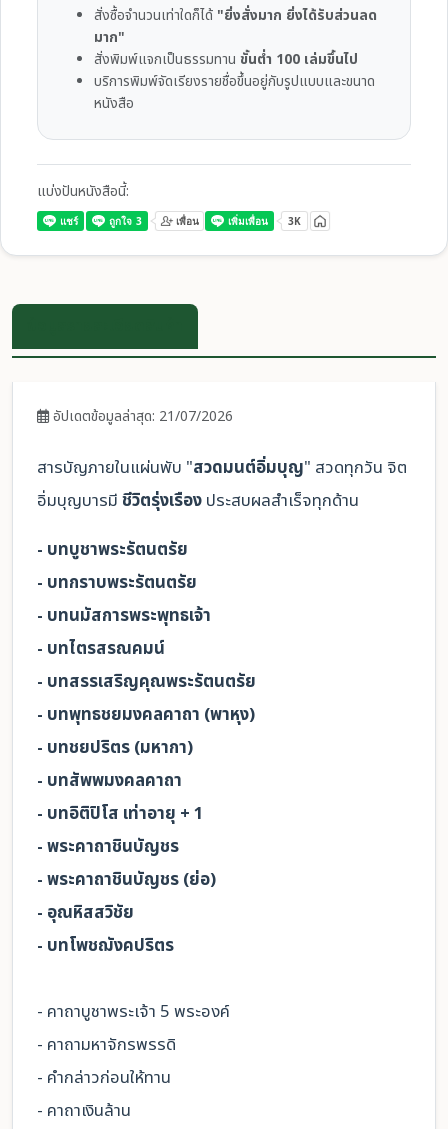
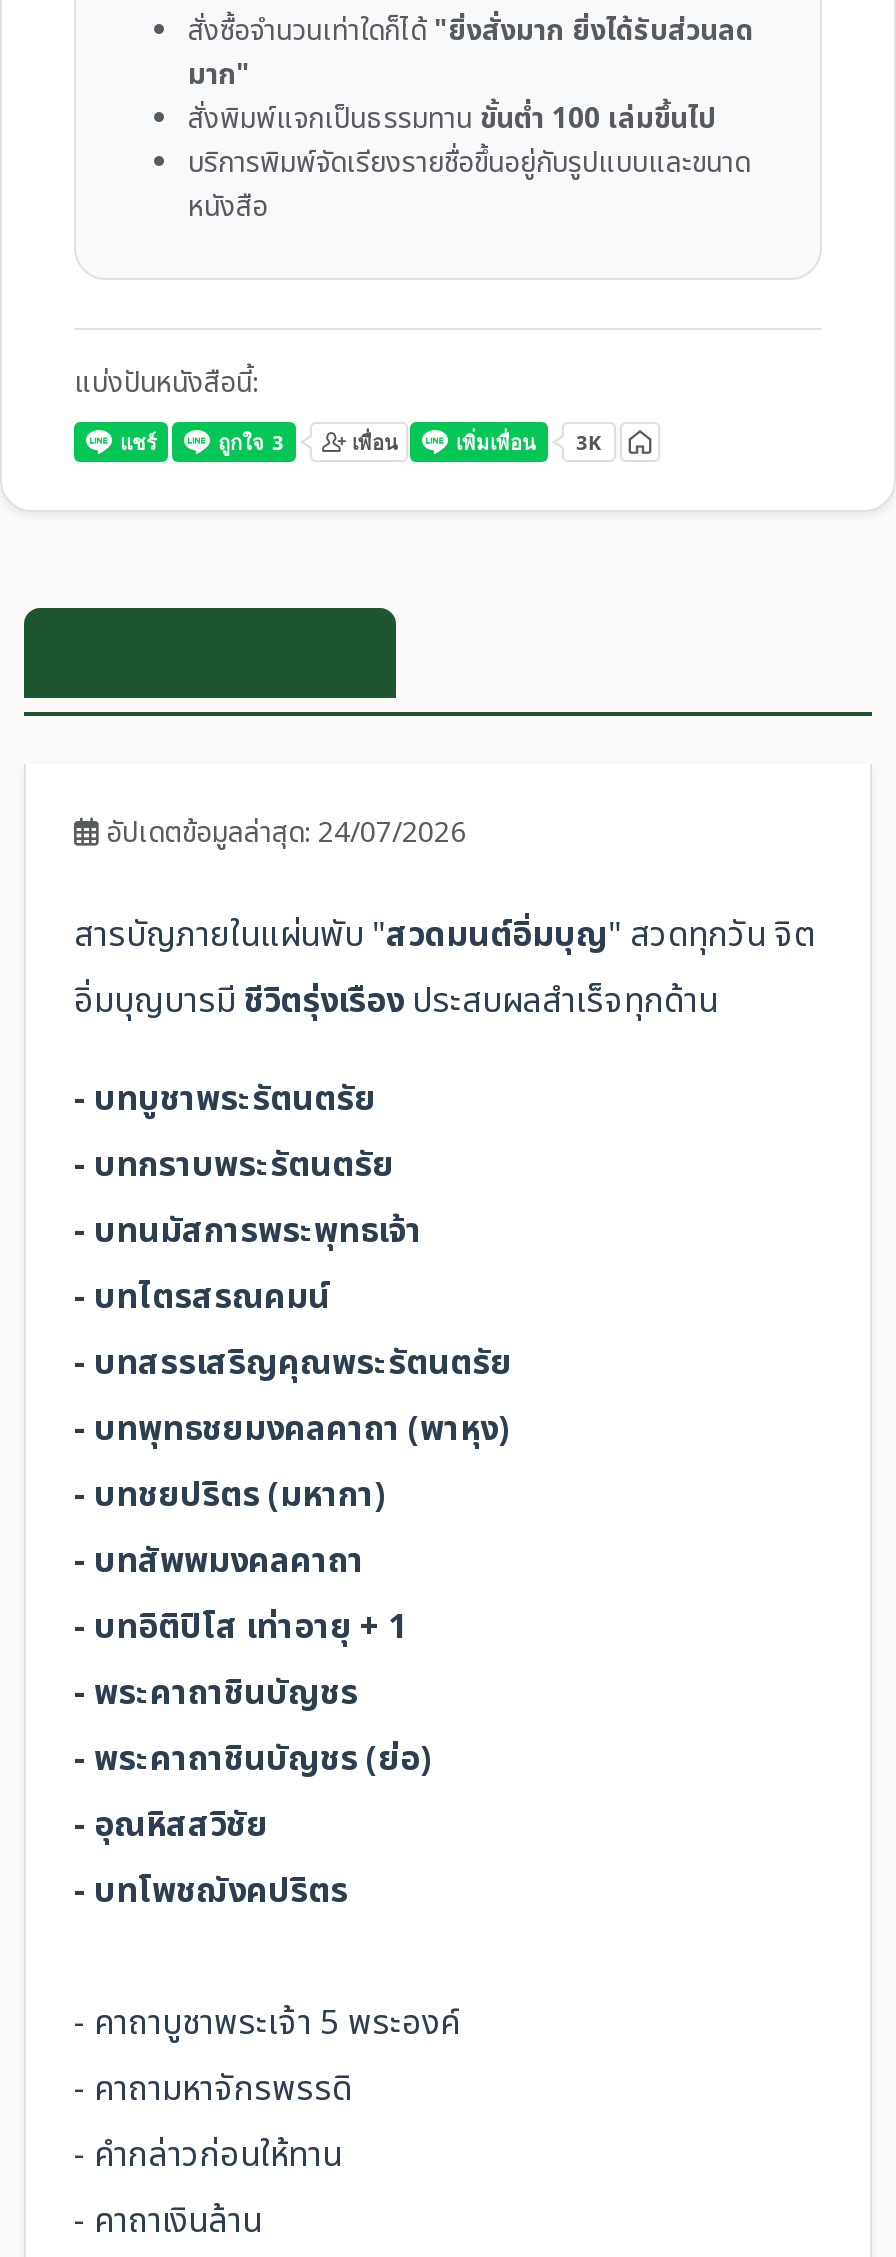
[53,406,233,427] อัปเดตข้อมูลล่าสุด: 21/07/2026 -> [106,812,466,854] อัปเดตข้อมูลล่าสุด: 24/07/2026

